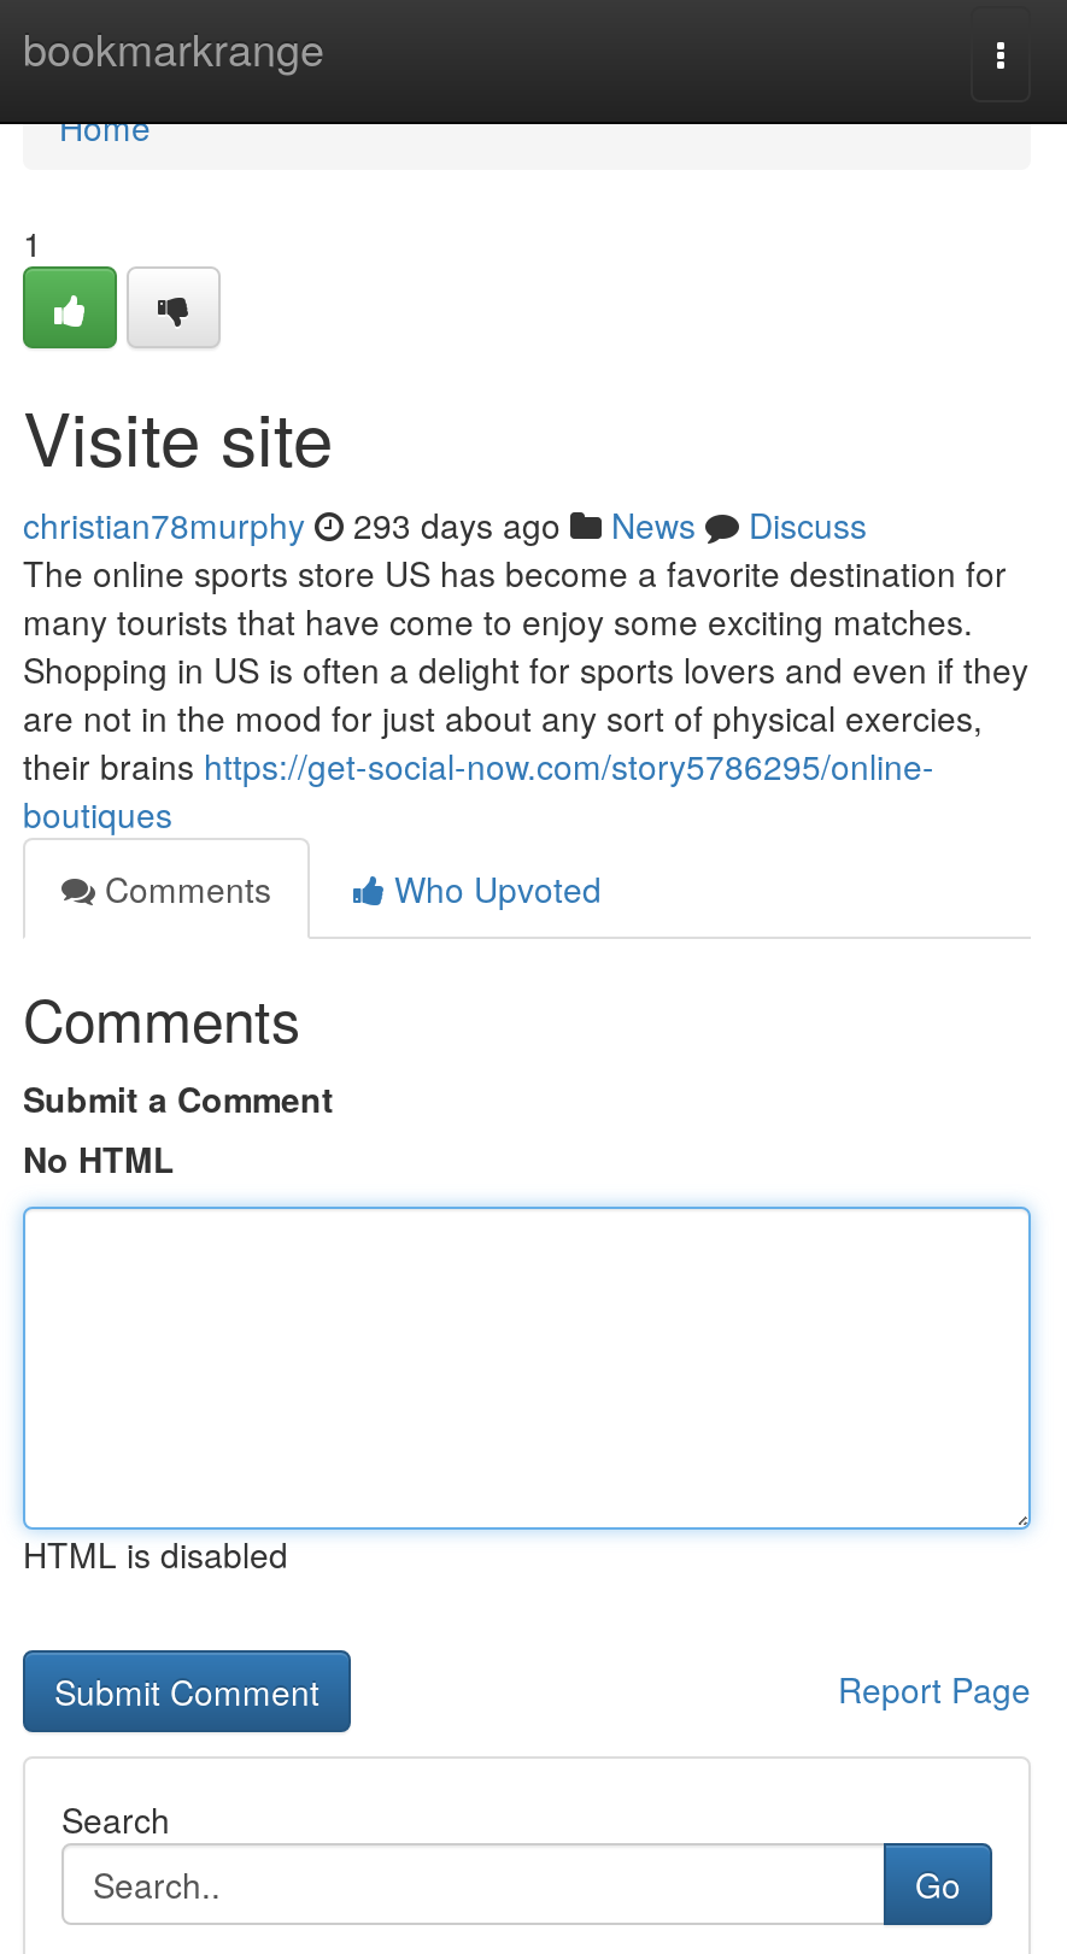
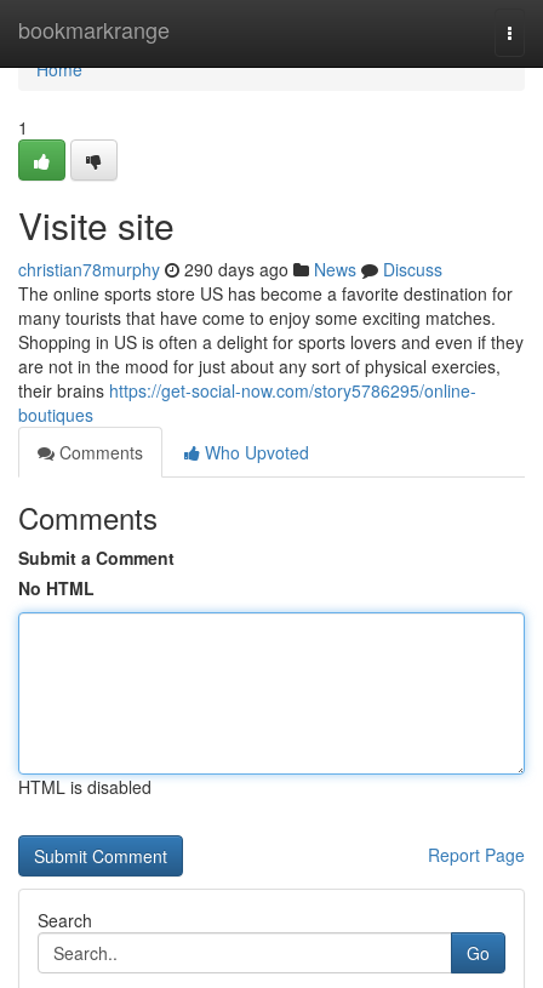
[23,500,867,548] christian78murphy 293 days ago News Discuss -> [18,257,442,281] christian78murphy 290 days ago News Discuss

